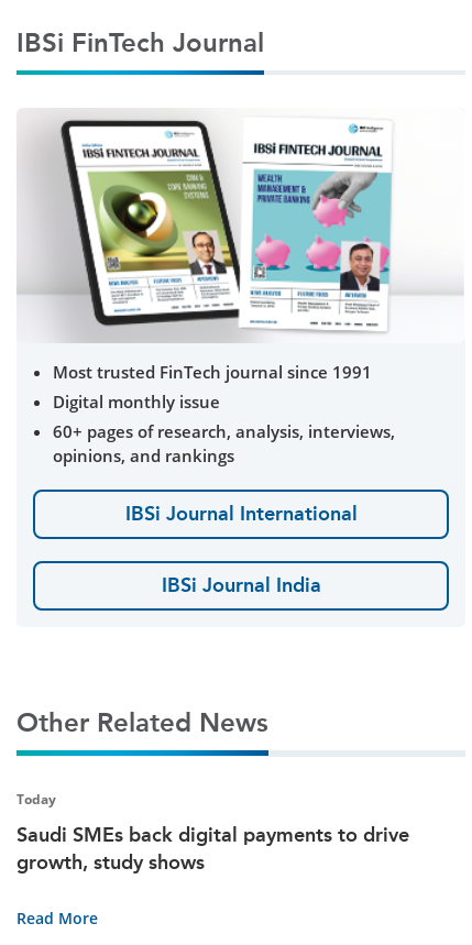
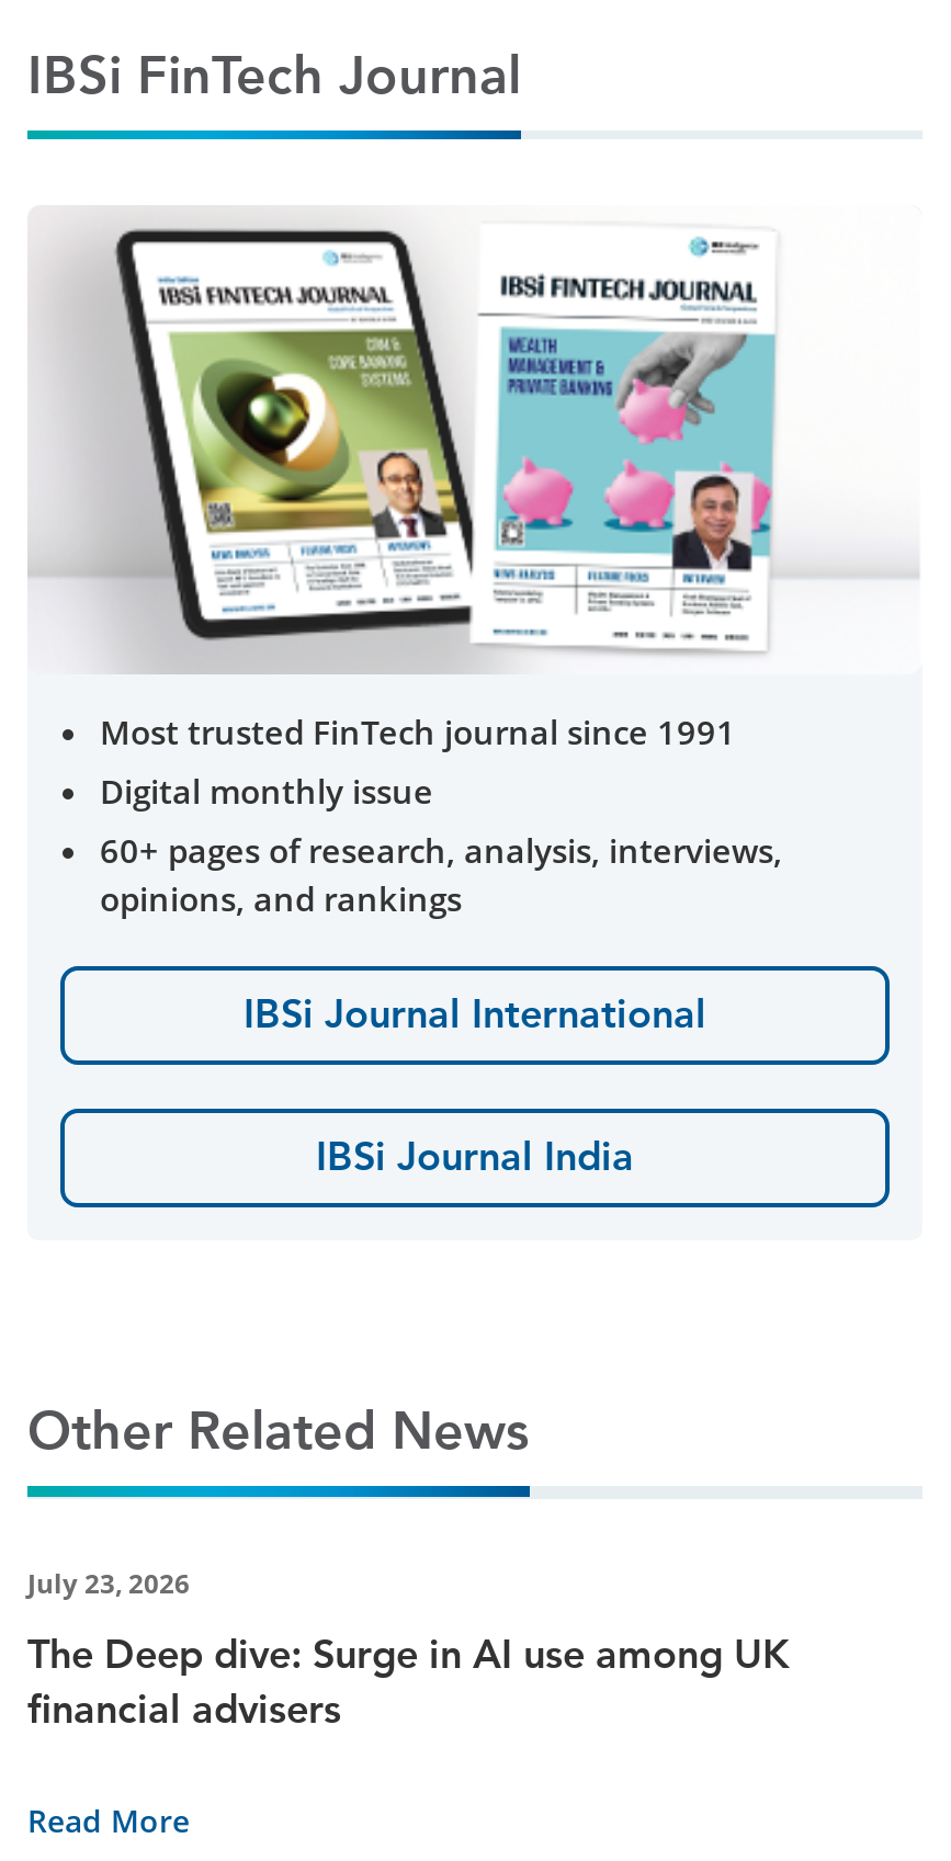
[17,790,56,808] Today -> [27,1564,190,1602] July 23, 2026
[17,823,409,874] Saudi SMEs back digital payments to drive | growth, study shows -> [27,1630,789,1733] The Deep dive: Surge in AI use among UK | financial advisers

